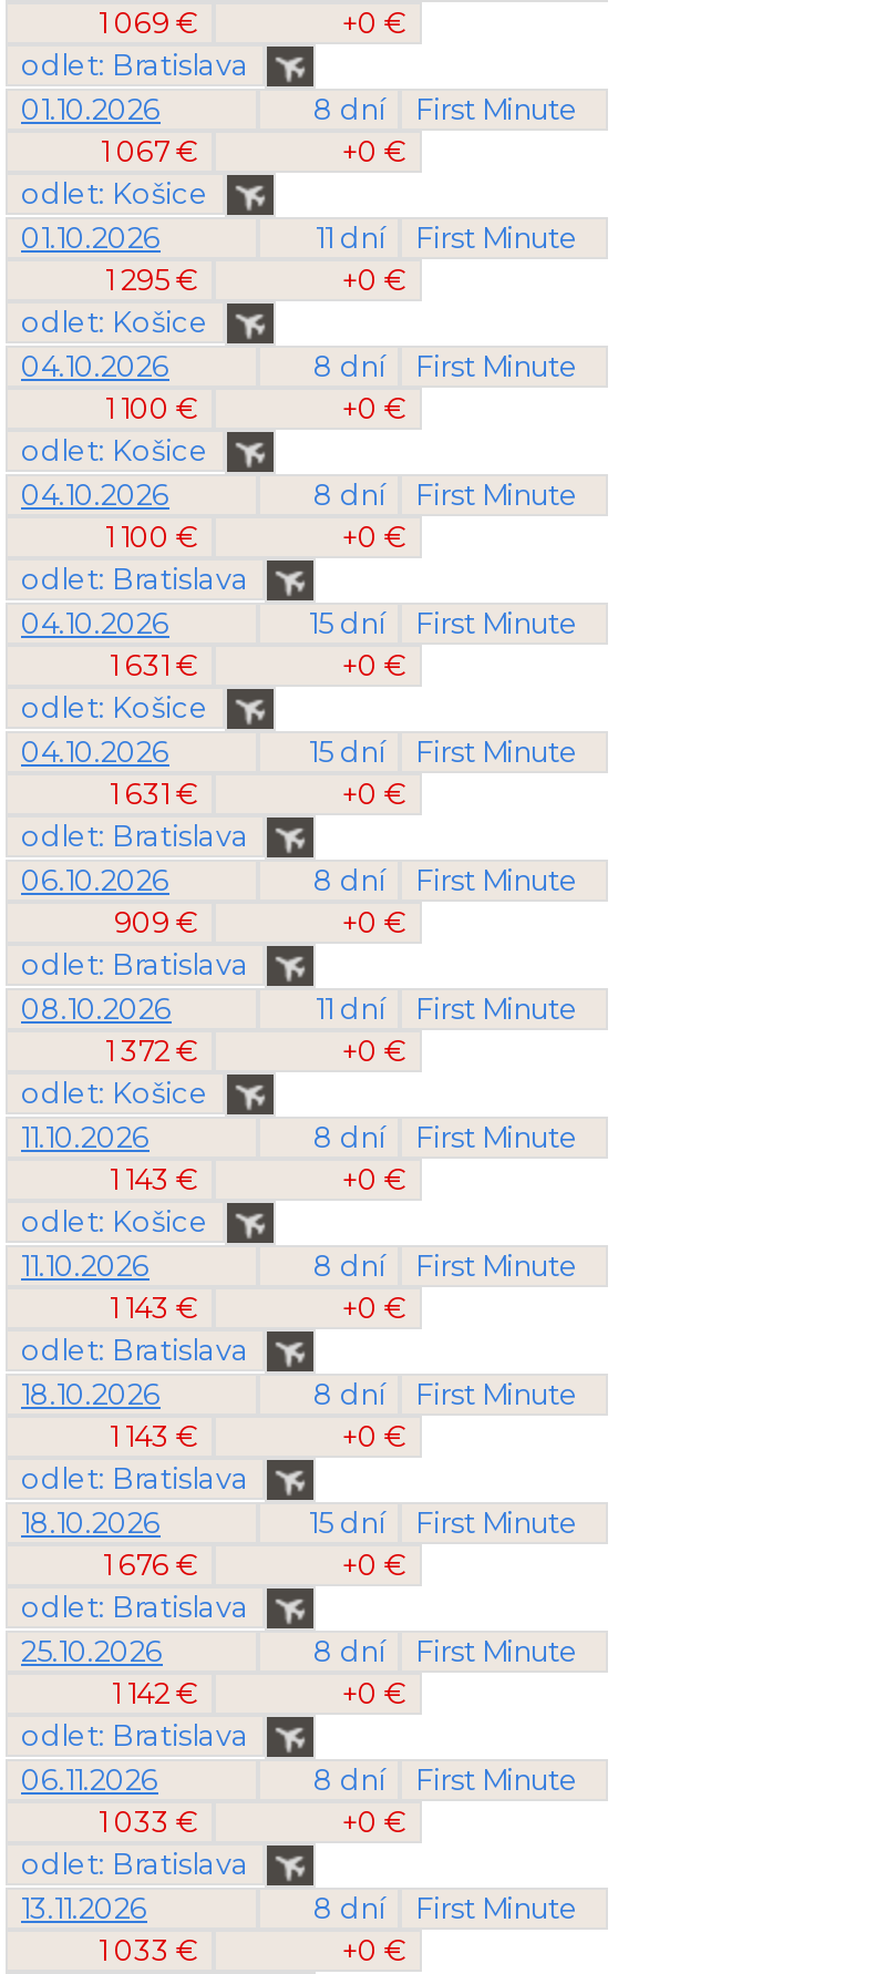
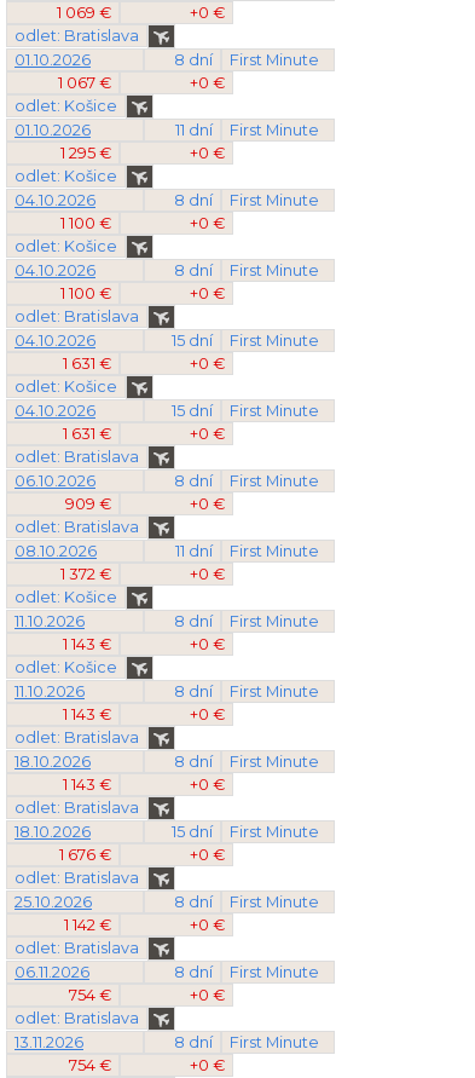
[99,1806,198,1839] 1 033 € -> [69,986,111,1004] 754 €
[99,1934,198,1967] 1 033 € -> [69,1056,111,1074] 754 €

